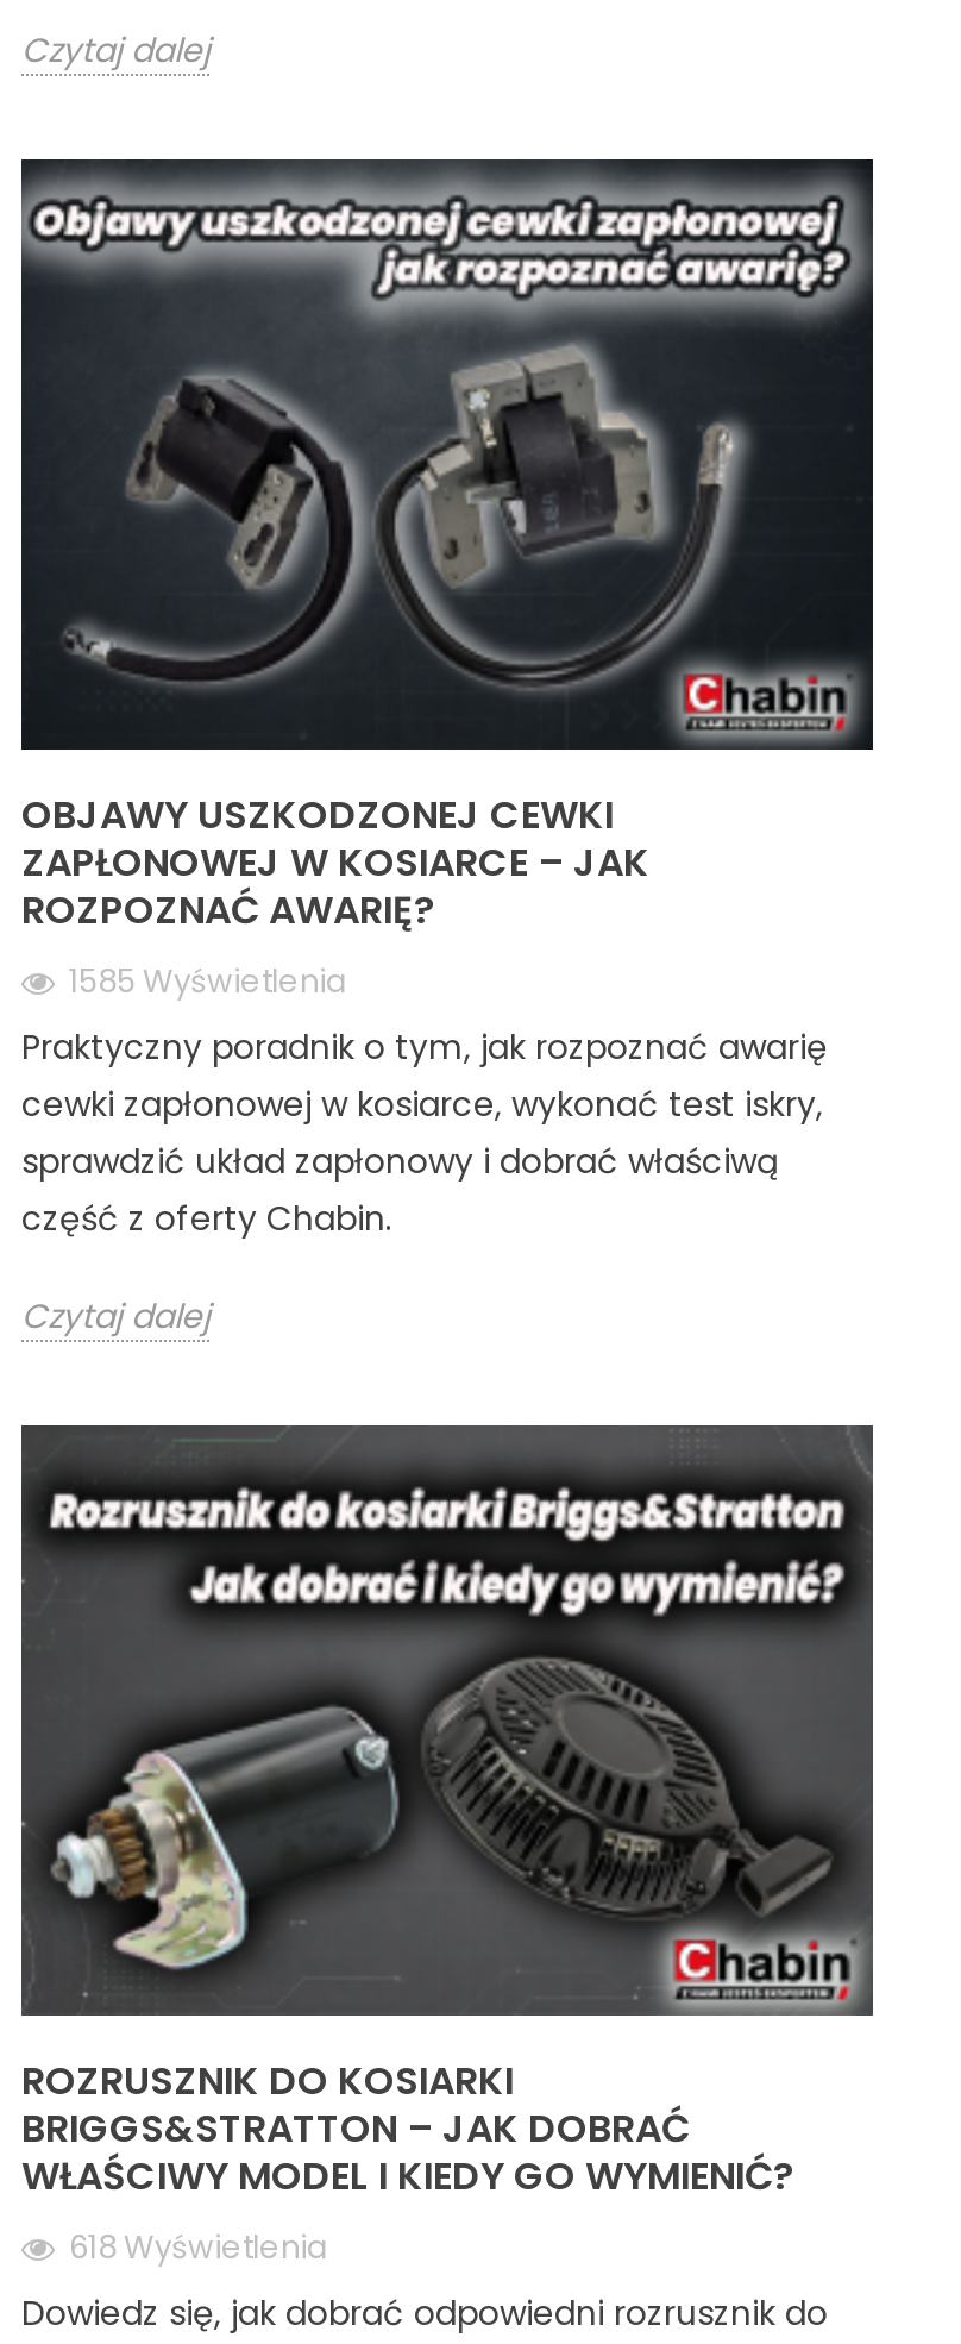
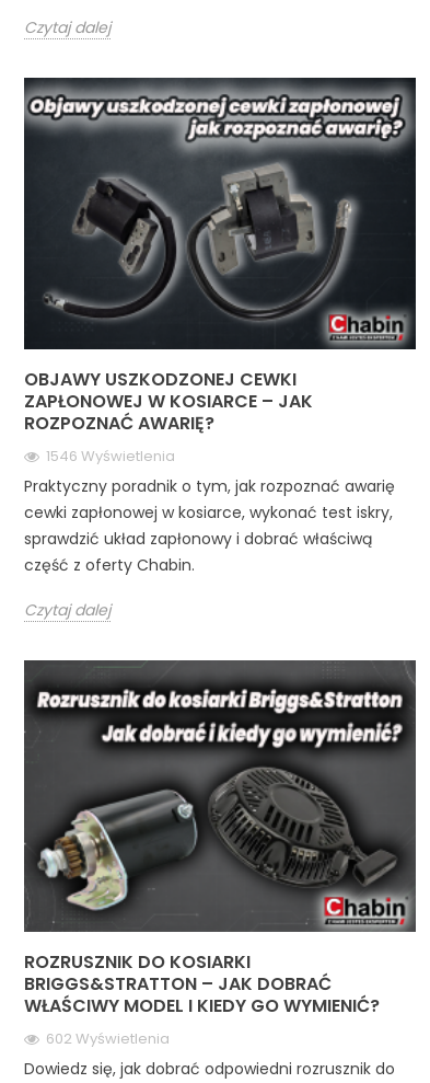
[69,958,347,1004] 1585 Wyświetlenia -> [46,445,175,466] 1546 Wyświetlenia
[69,2224,328,2269] 618 Wyświetlenia -> [46,1028,170,1049] 602 Wyświetlenia

